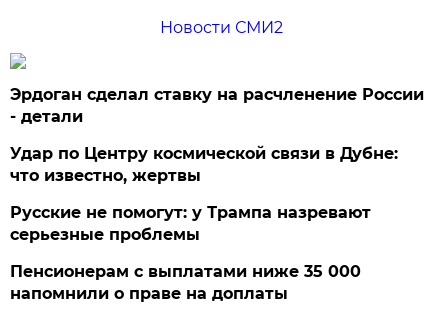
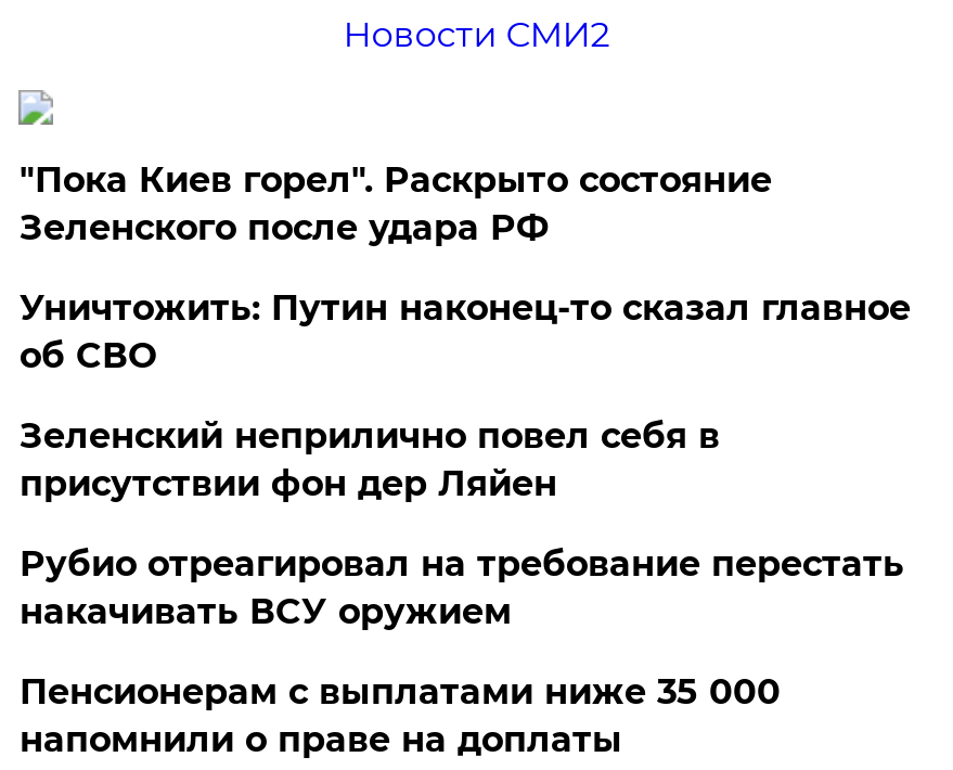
[10,85,424,244] Эрдоган сделал ставку на расчленение России | - детали | Удар по Центру космической связи в Дубне: | что известно, жертвы | Русские не помогут: у Трампа назревают | серьезные проблемы -> [19,159,910,632] "Пока Киев горел". Раскрыто состояние | Зеленского после удара РФ | Уничтожить: Путин наконец-то сказал главное | об СВО | Зеленский неприлично повел cебя в | присутствии фон дер Ляйен | Рубио отреагировал на требование перестать | накачивать ВСУ оружием

